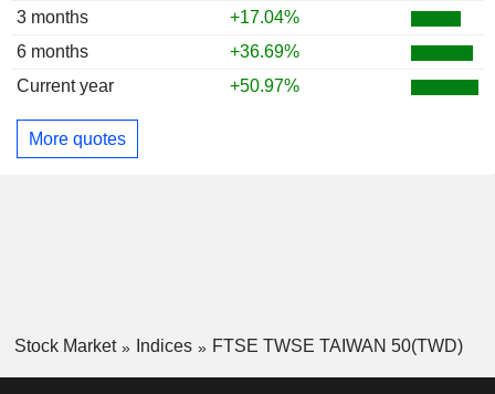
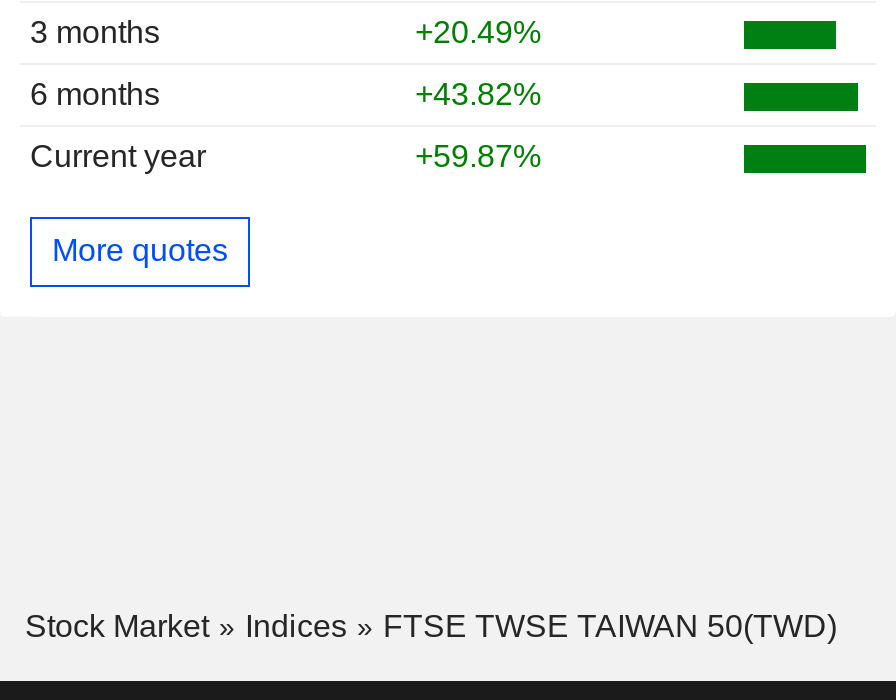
[229,8,299,27] +17.04% -> [415,14,541,48] +20.49%
[229,42,299,61] +36.69% -> [415,76,541,110] +43.82%
[229,76,299,95] +50.97% -> [415,138,541,172] +59.87%

